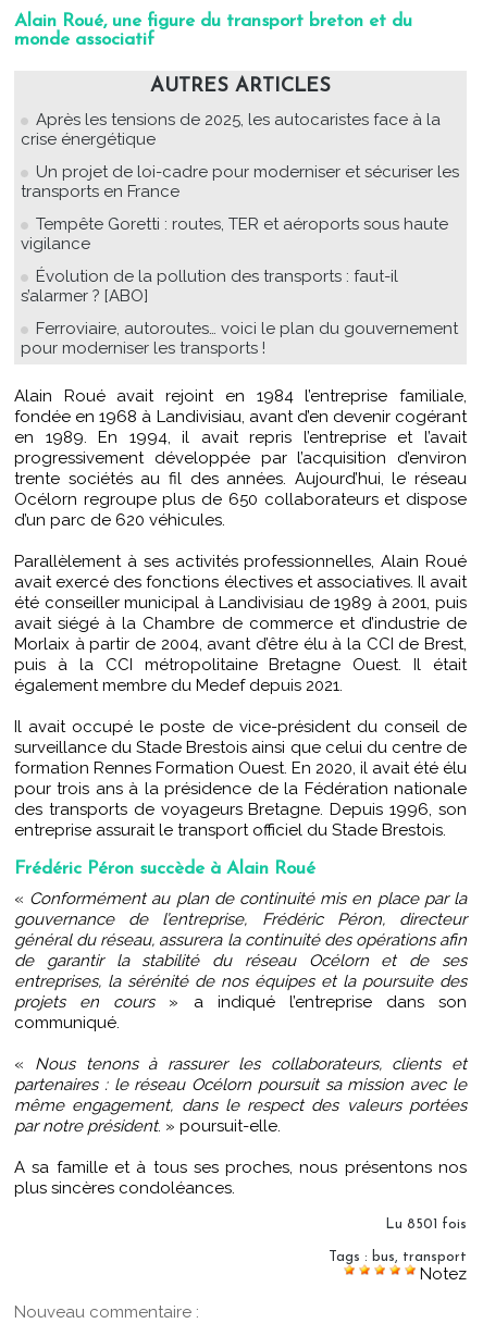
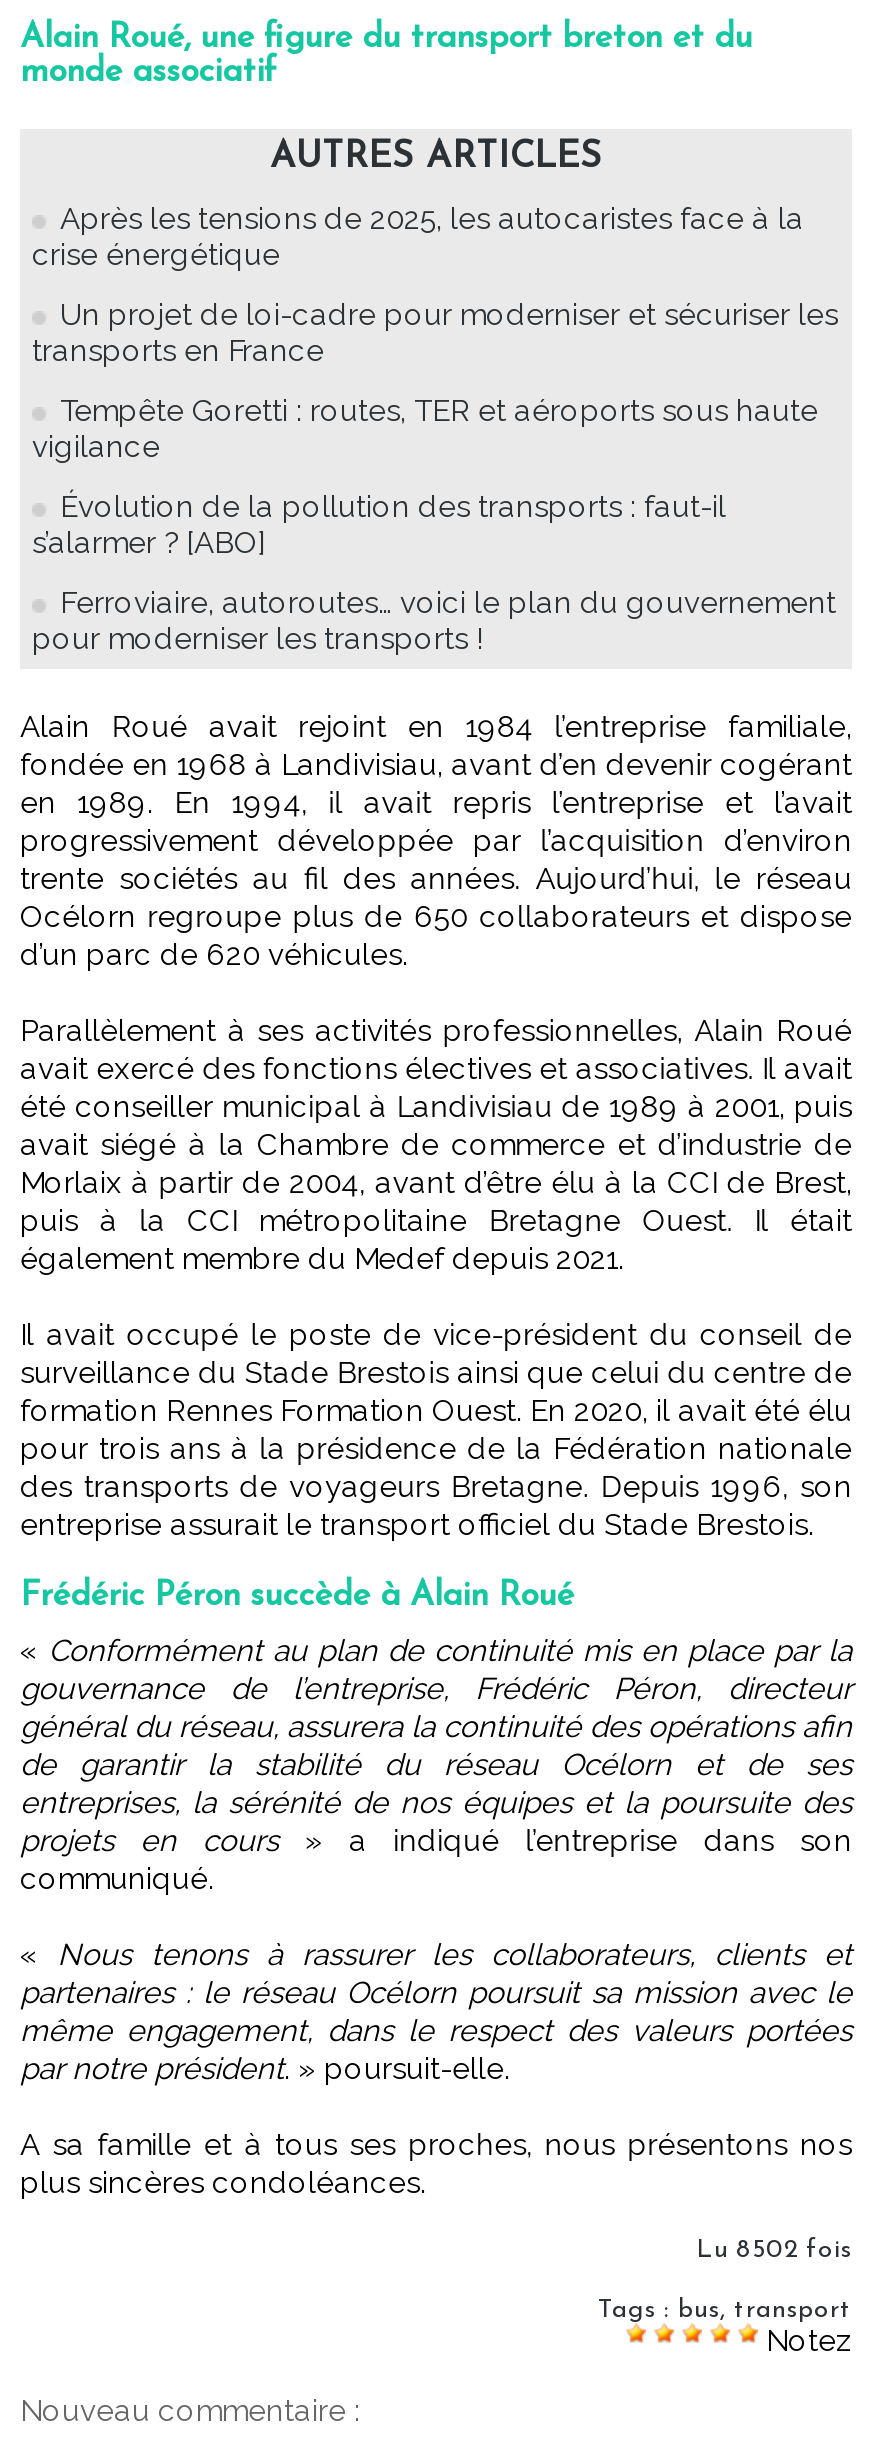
[385,1218,467,1232] Lu 8501 fois -> [696,2238,852,2264] Lu 8502 fois

